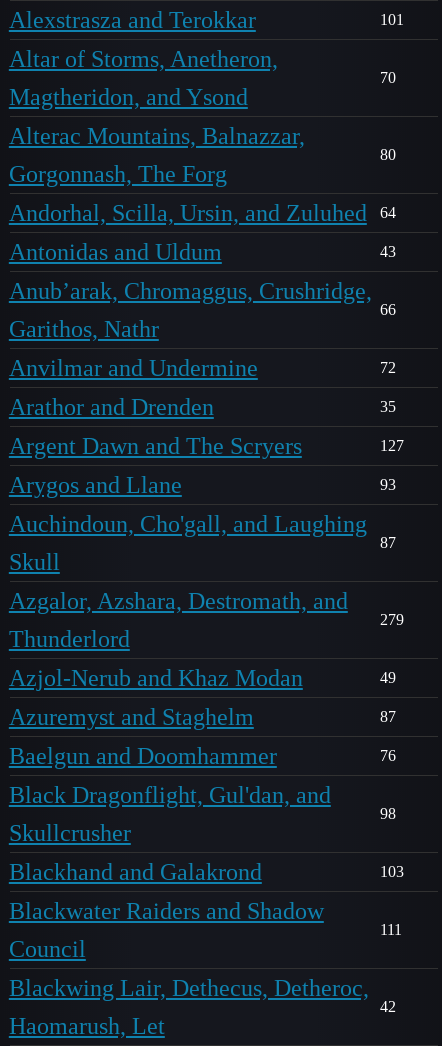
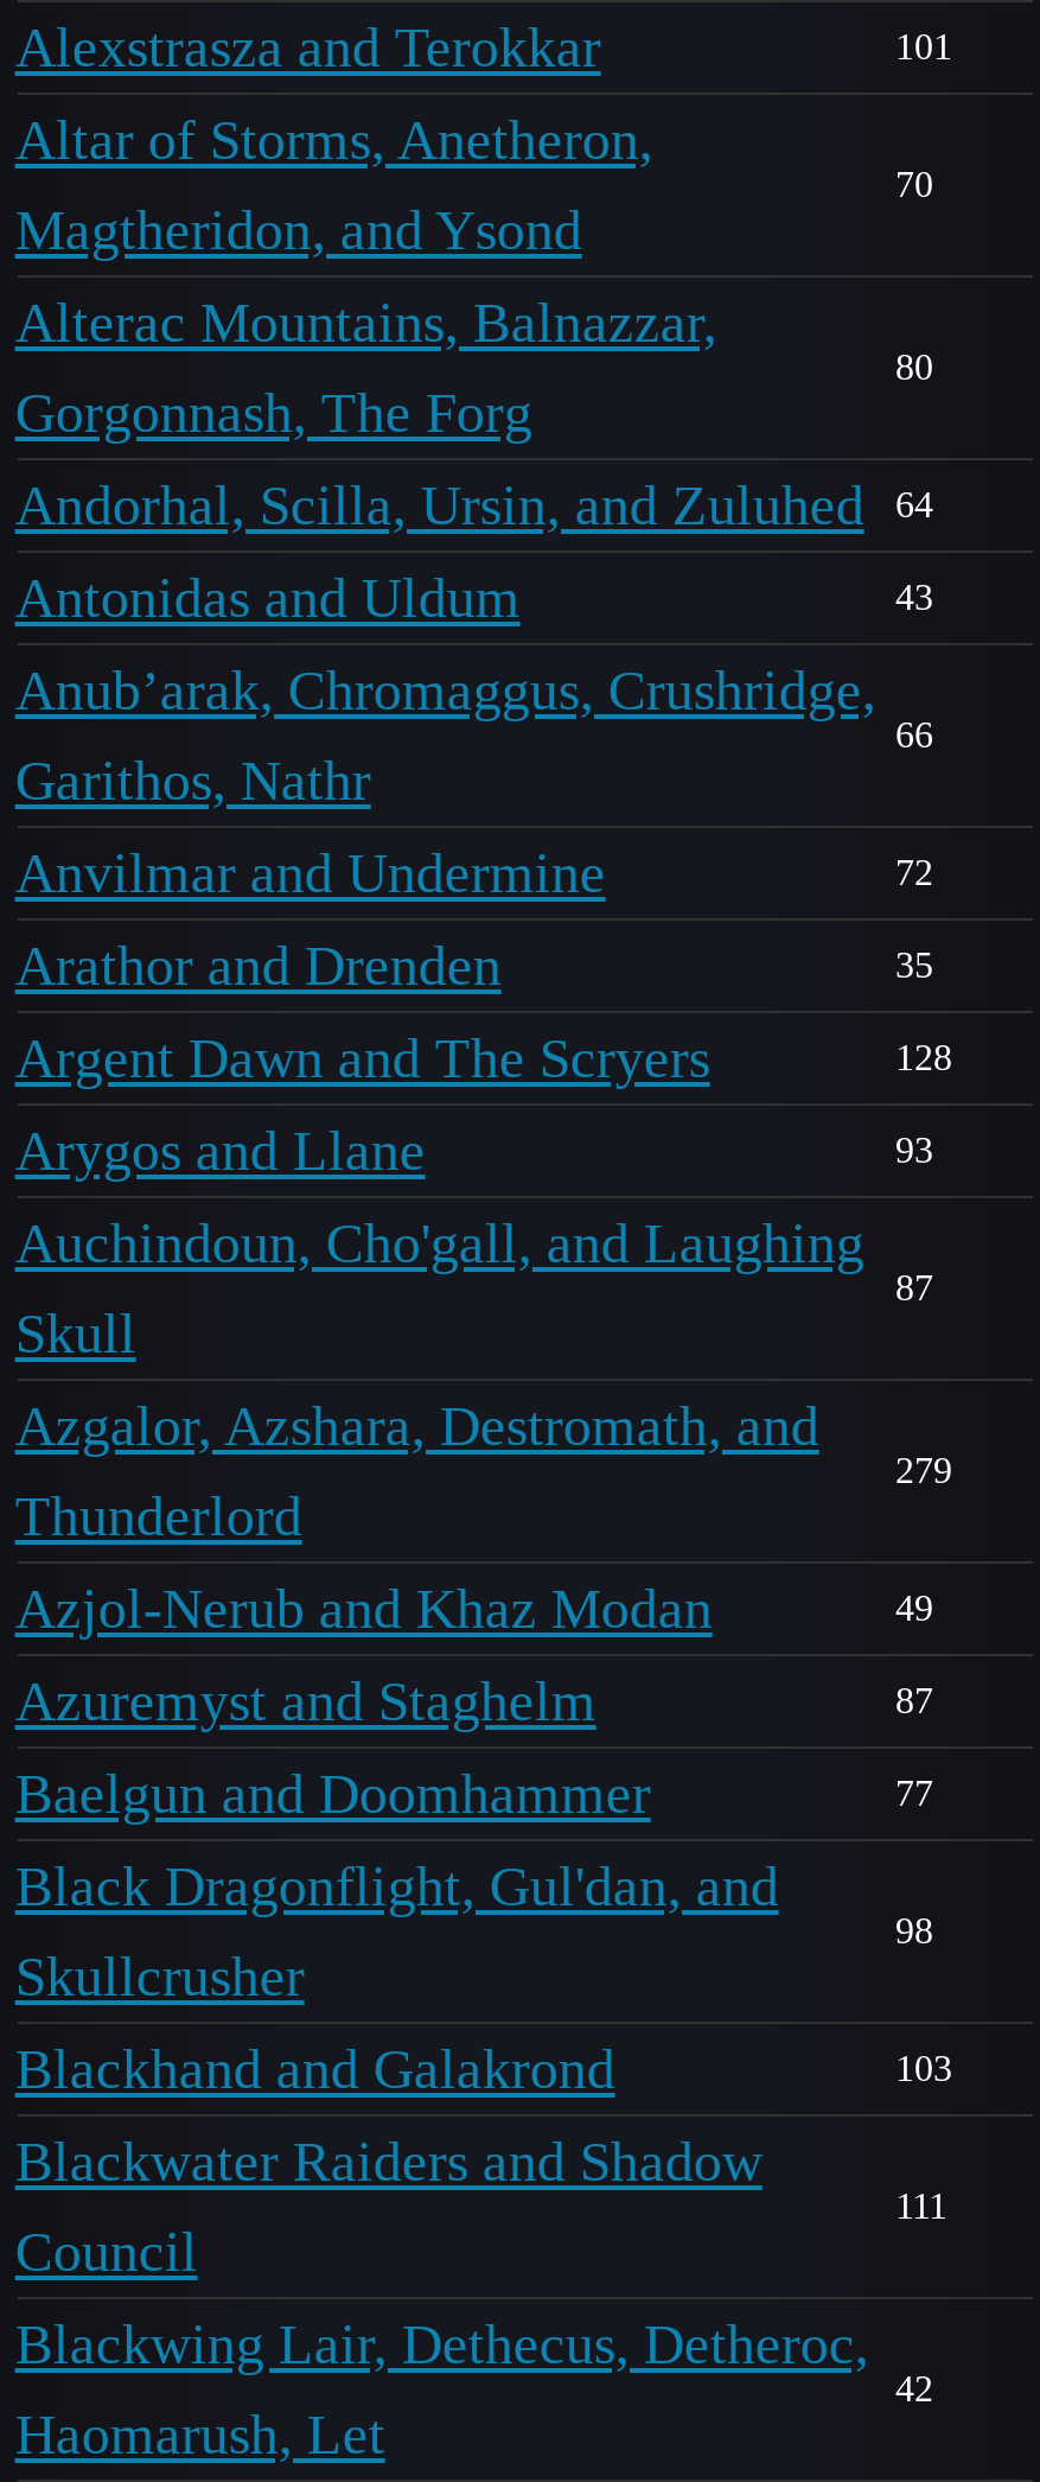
[380,437,404,454] 127 -> [895,1037,952,1077] 128
[380,747,396,764] 76 -> [895,1773,933,1813] 77

